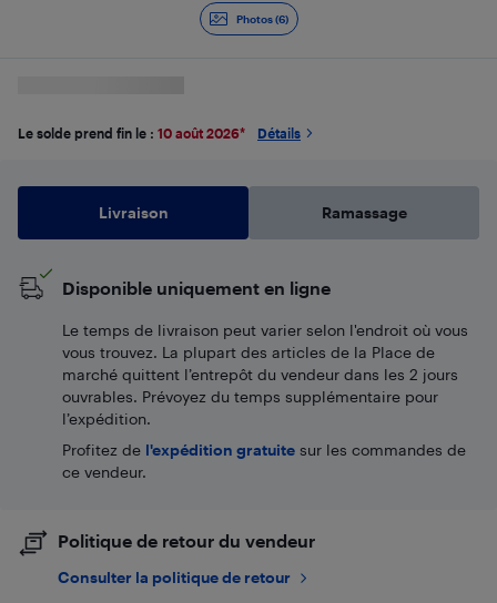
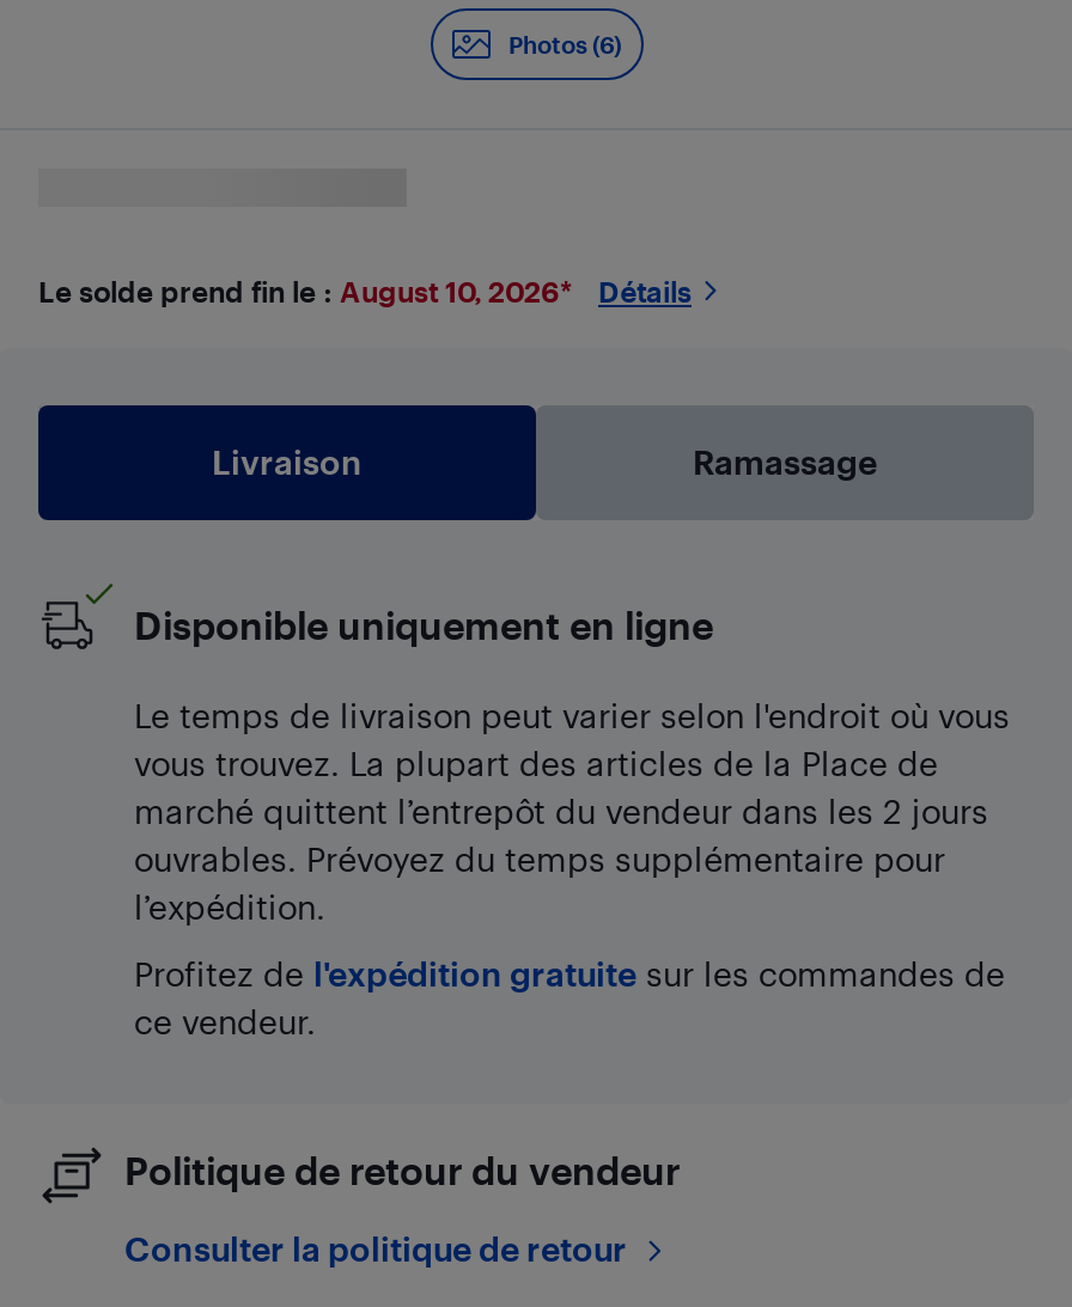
[18,125,245,141] Le solde prend fin le : 10 août 2026* -> [38,274,572,307] Le solde prend fin le : August 10, 2026*

